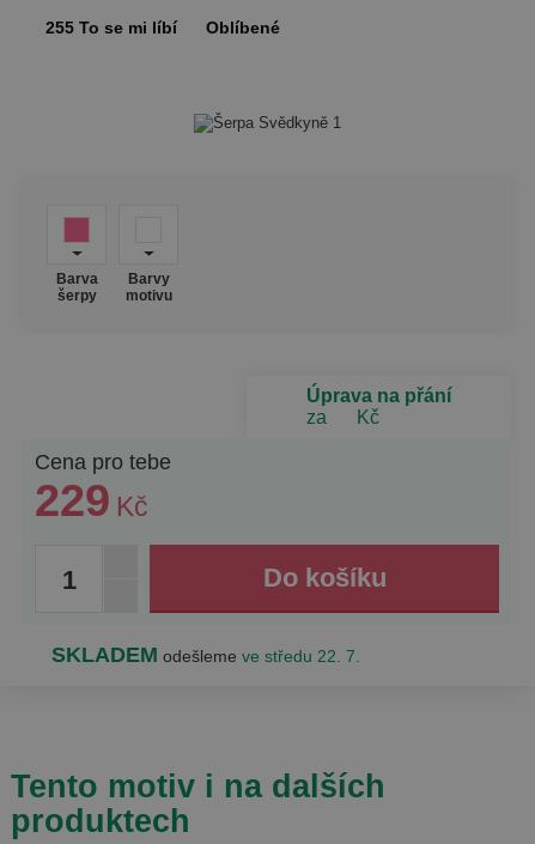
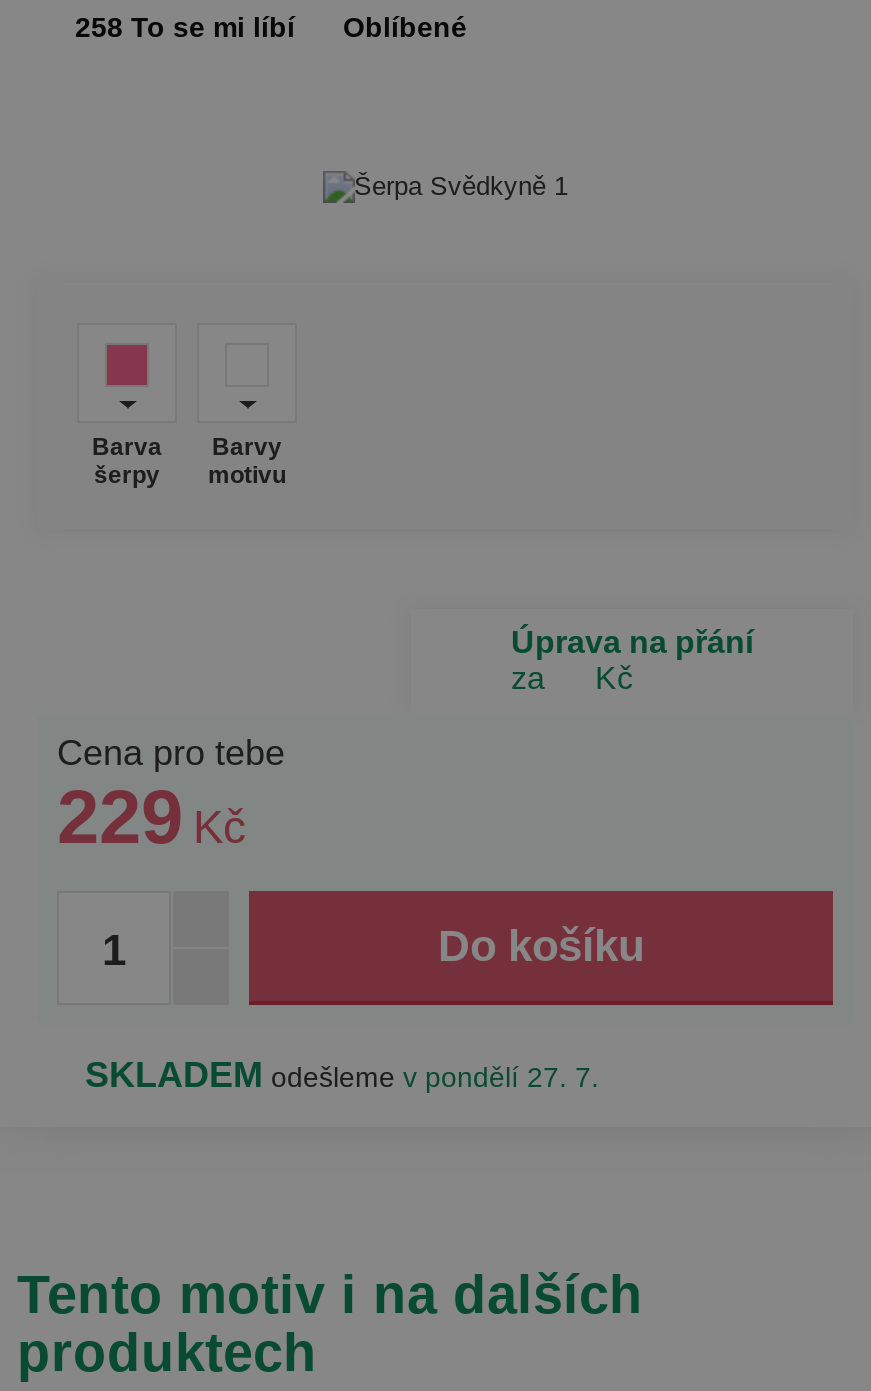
[45,18,280,37] 255 To se mi líbí Oblíbené -> [75,11,467,43] 258 To se mi líbí Oblíbené
[51,643,360,667] SKLADEM odešleme ve středu 22. 7. -> [85,1055,599,1095] SKLADEM odešleme v pondělí 27. 7.

